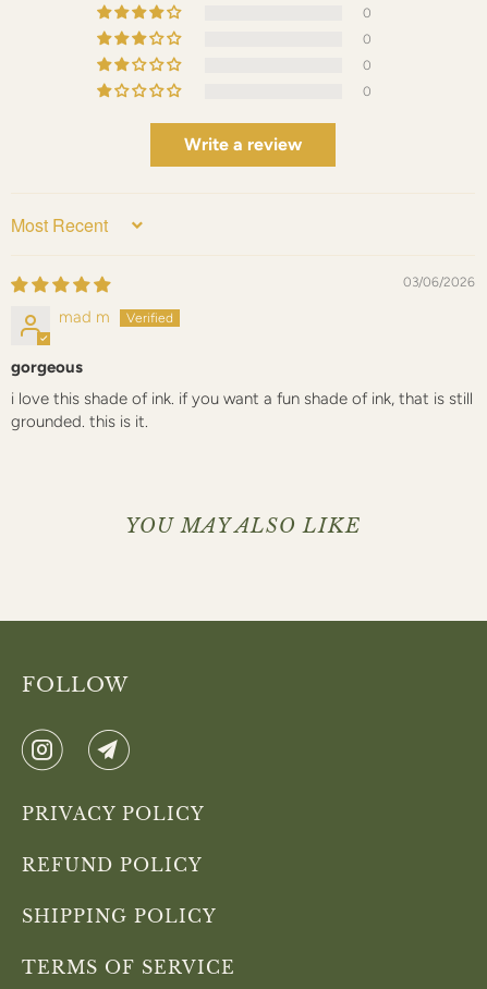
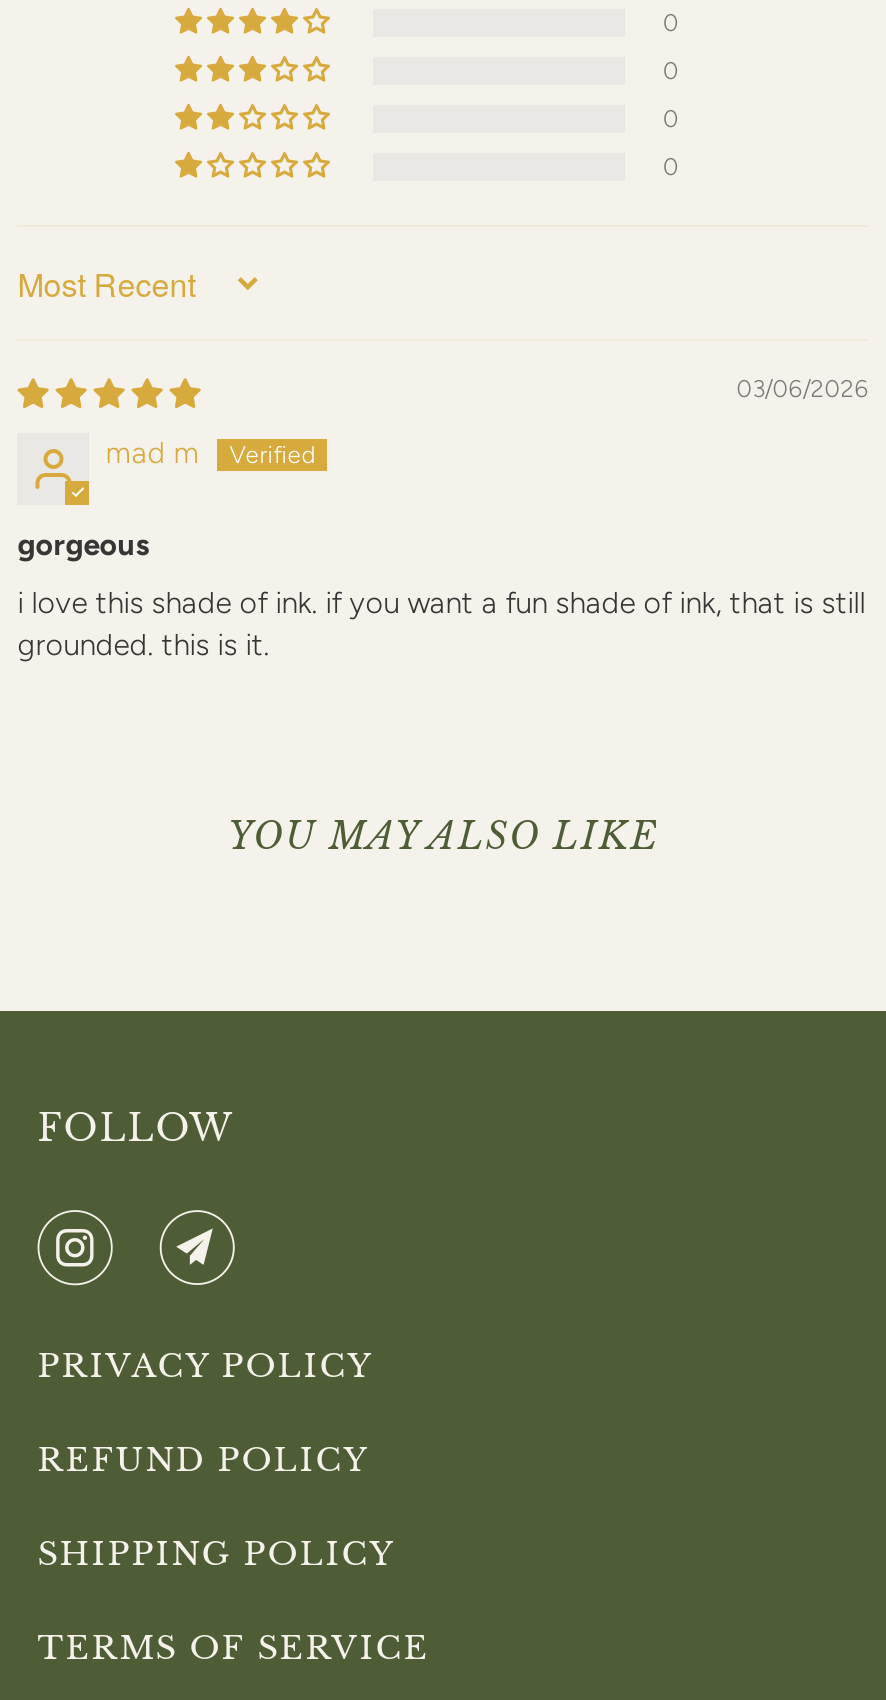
[184,134,302,155] Write a review -> none

